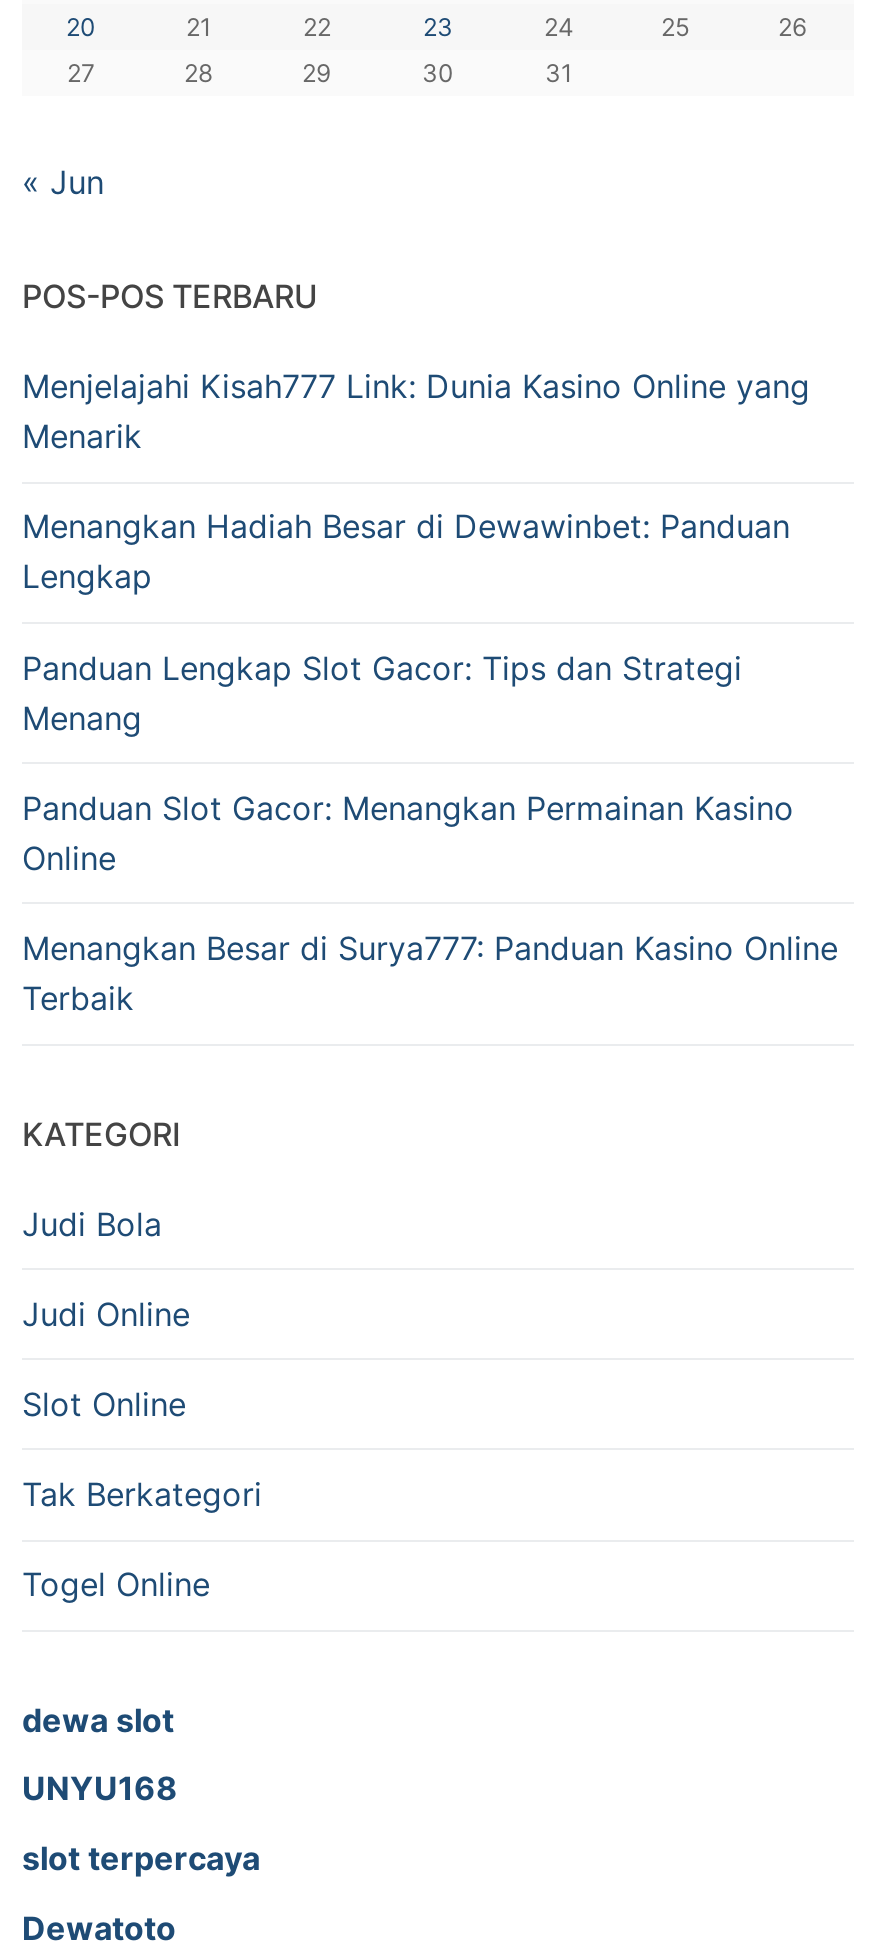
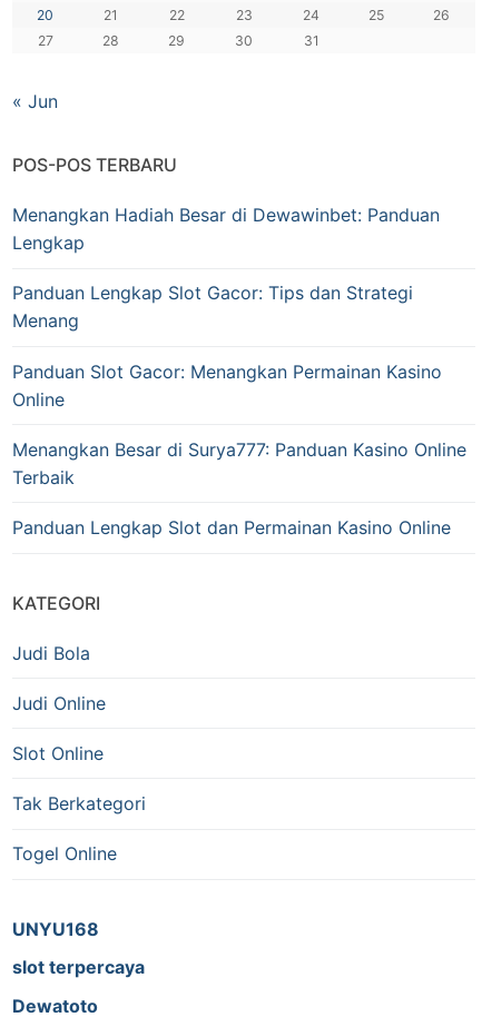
[22,366,810,456] Menjelajahi Kisah777 Link: Dunia Kasino Online yang | Menarik -> none
none -> [12,516,451,538] Panduan Lengkap Slot dan Permainan Kasino Online
[22,1700,174,1740] dewa slot -> none

